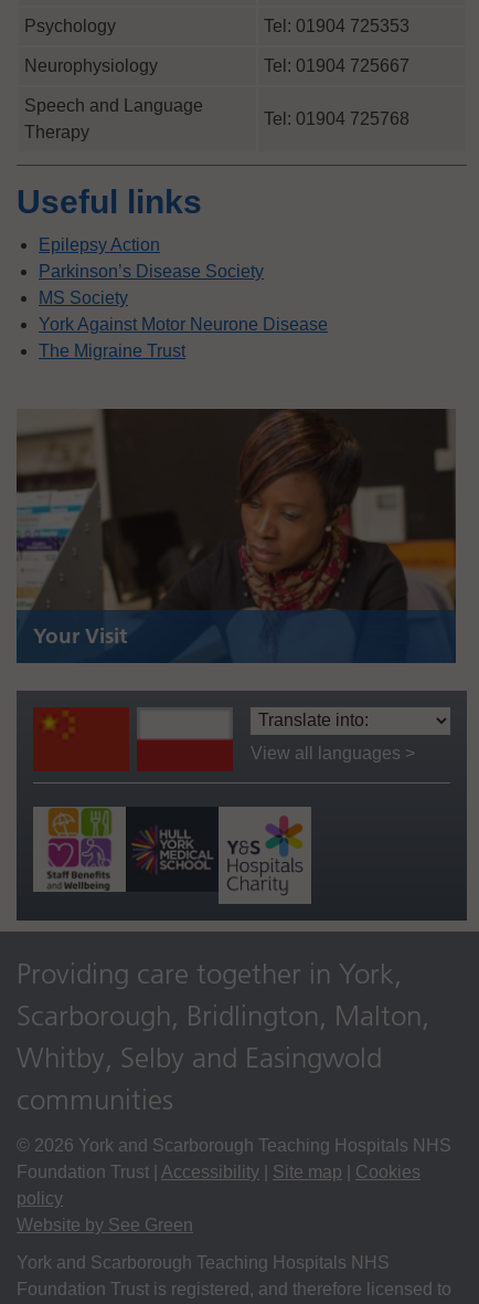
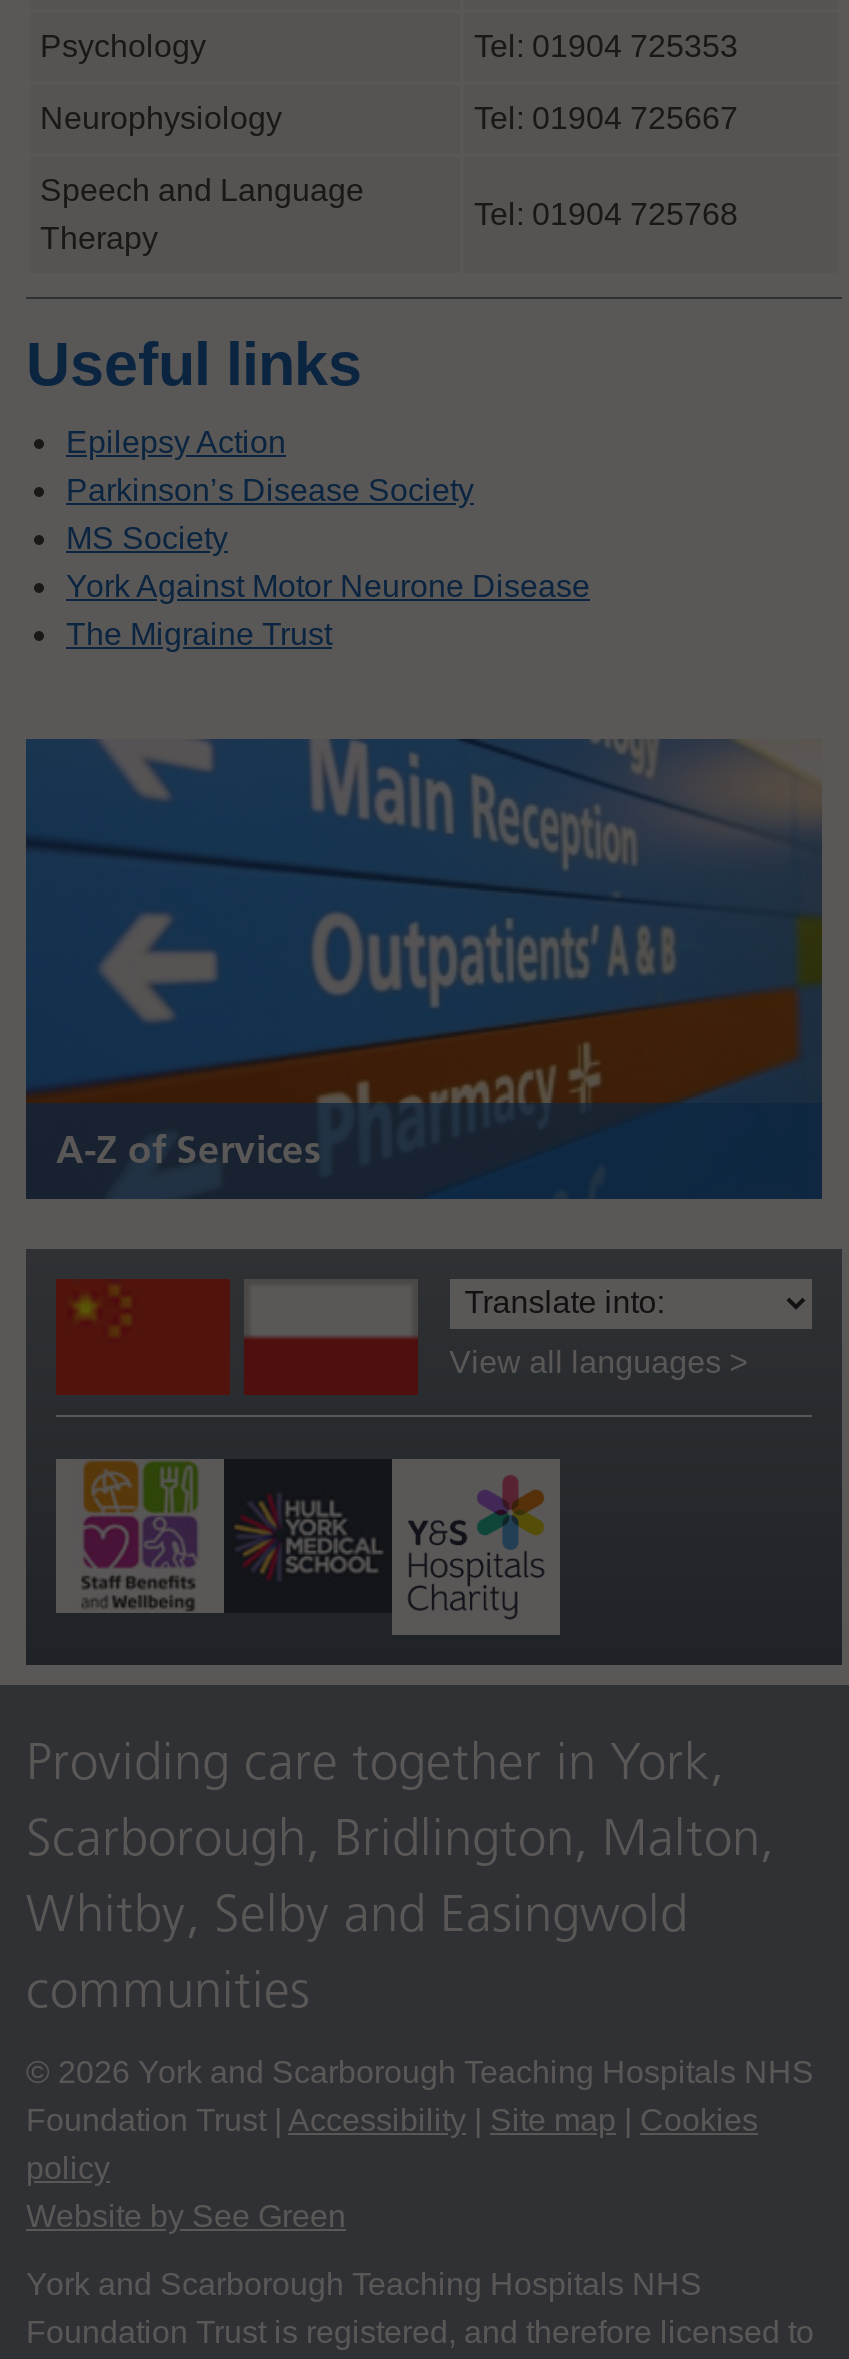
[15,408,457,663] [image] | Your Visit -> [24,737,824,1199] [image] | A-Z of Services

